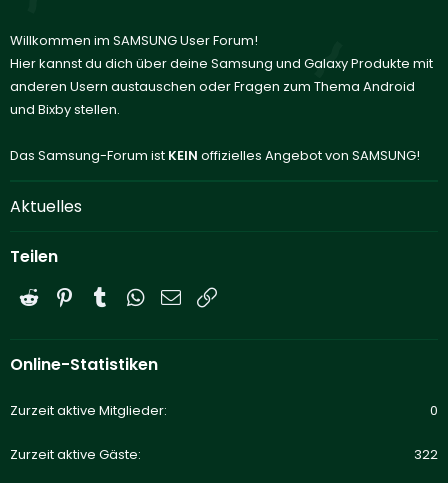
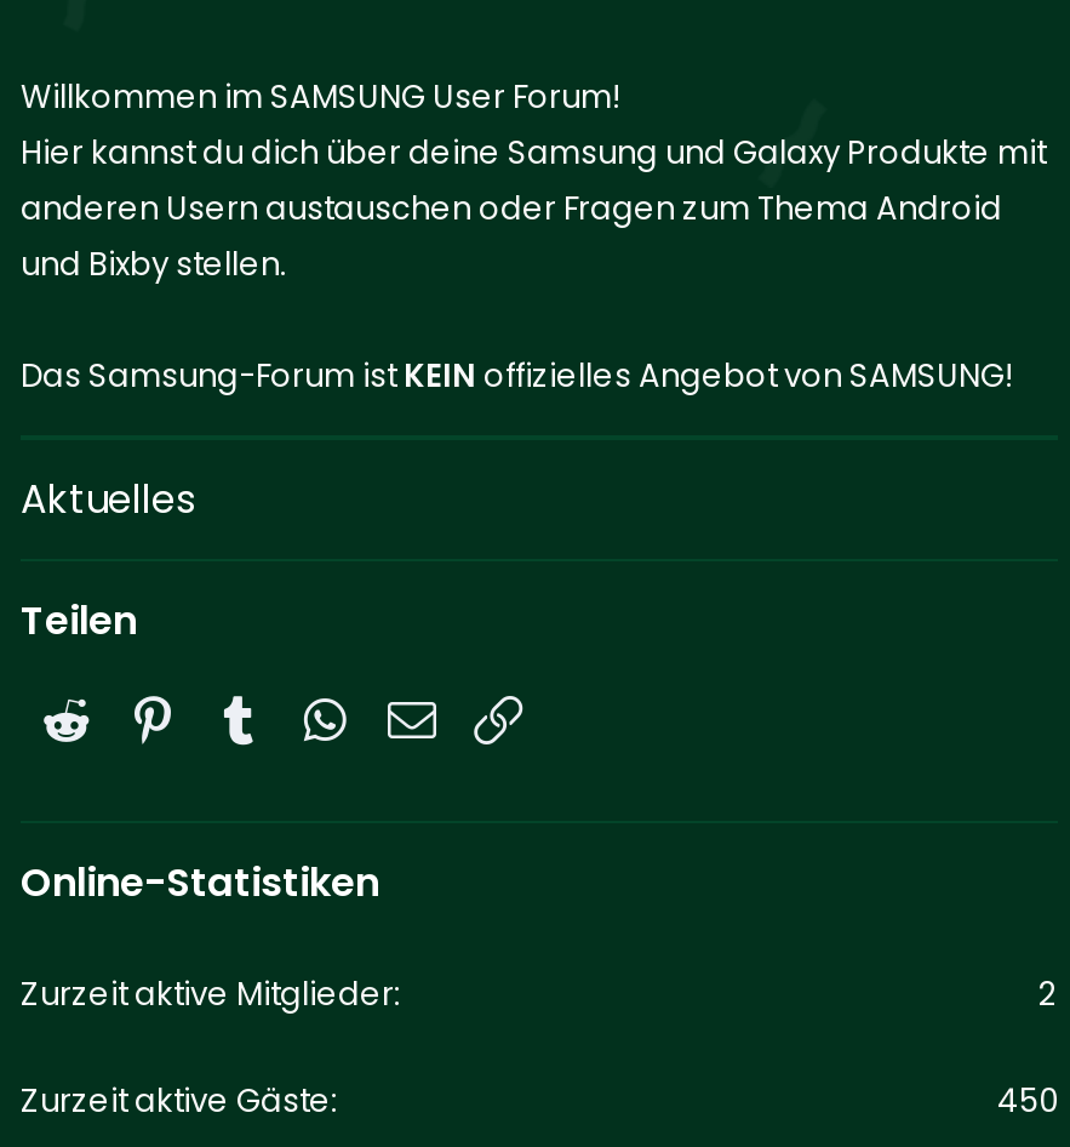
[430,401,438,420] 0 -> [1038,972,1058,1018] 2
[414,445,438,464] 322 -> [997,1079,1058,1125] 450

